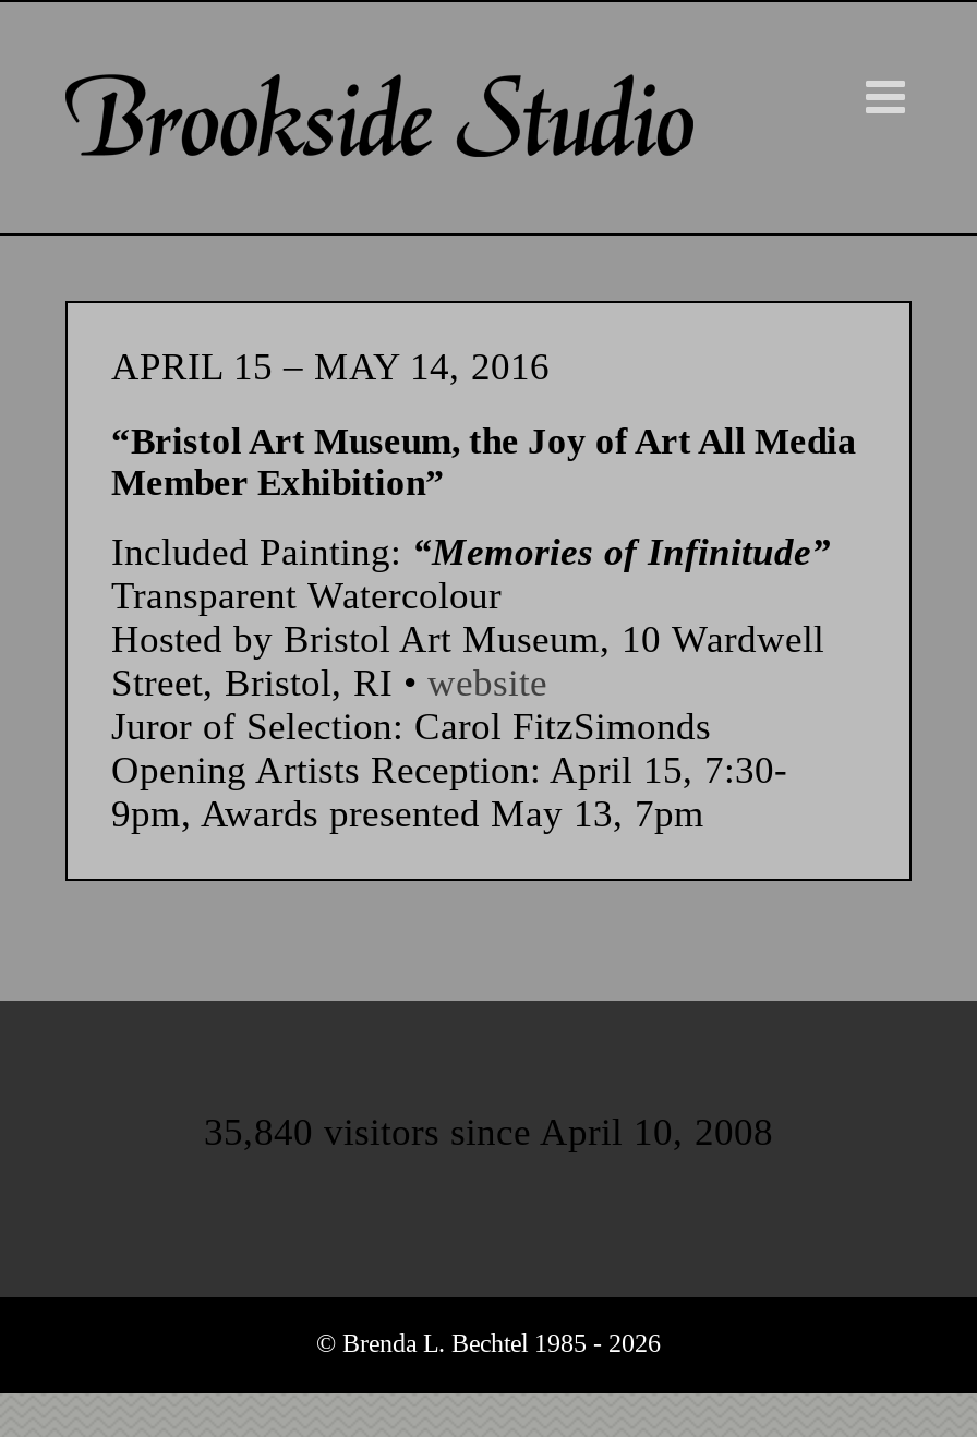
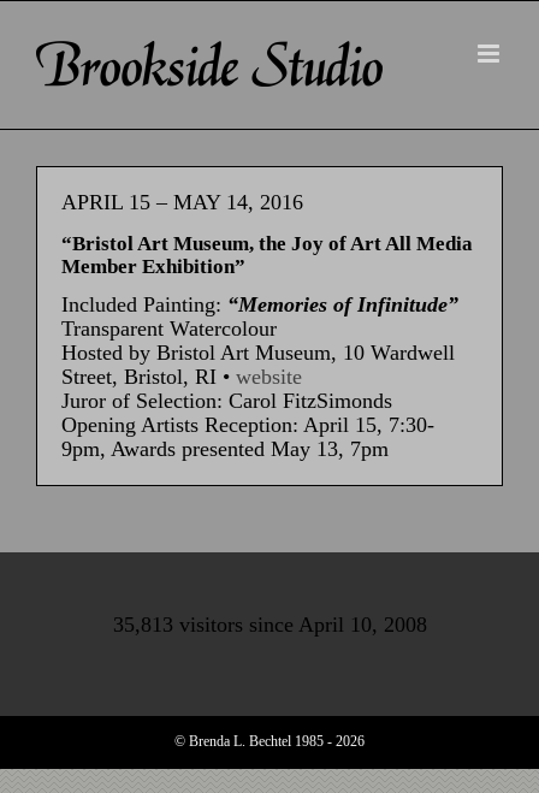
[204,1110,773,1154] 35,840 visitors since April 10, 2008 -> [112,612,427,637] 35,813 visitors since April 10, 2008

